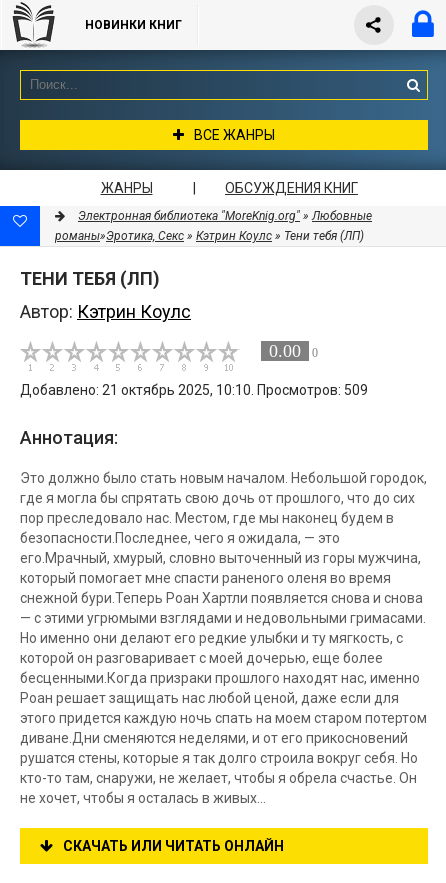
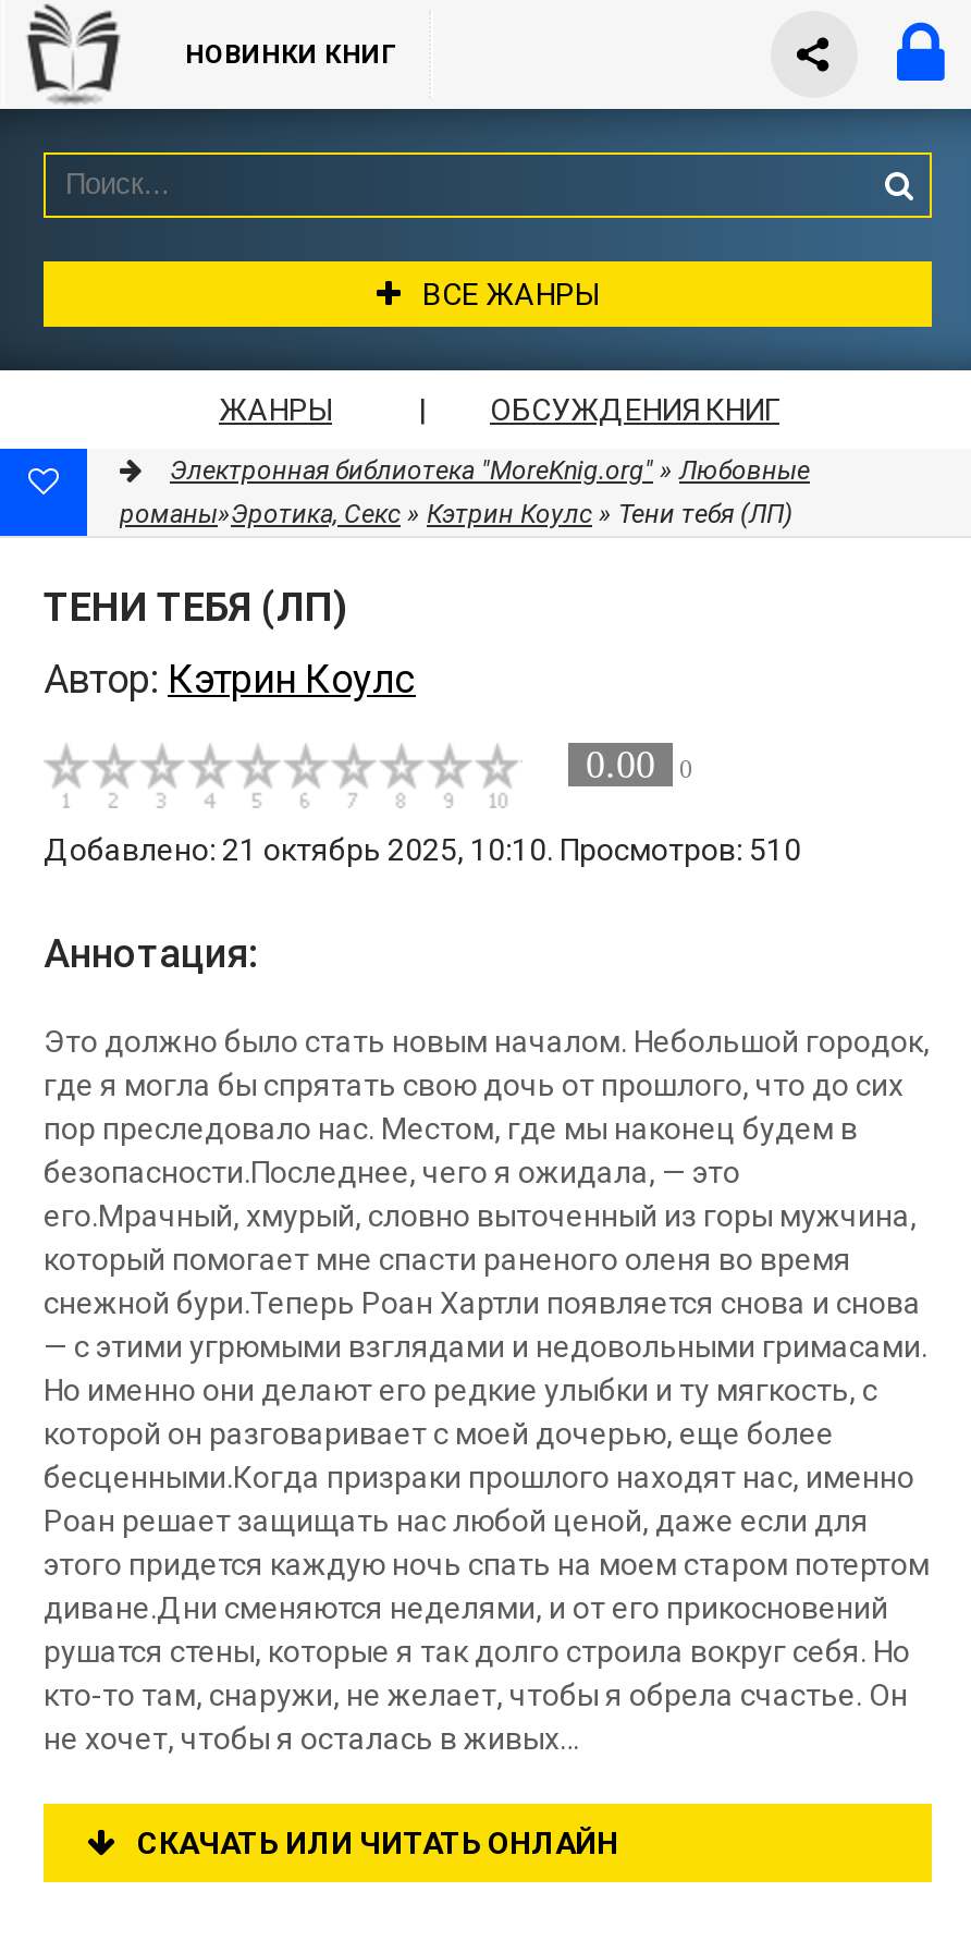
[20,382,368,398] Добавлено: 21 октябрь 2025, 10:10. Просмотров: 509 -> [44,832,801,867] Добавлено: 21 октябрь 2025, 10:10. Просмотров: 510

